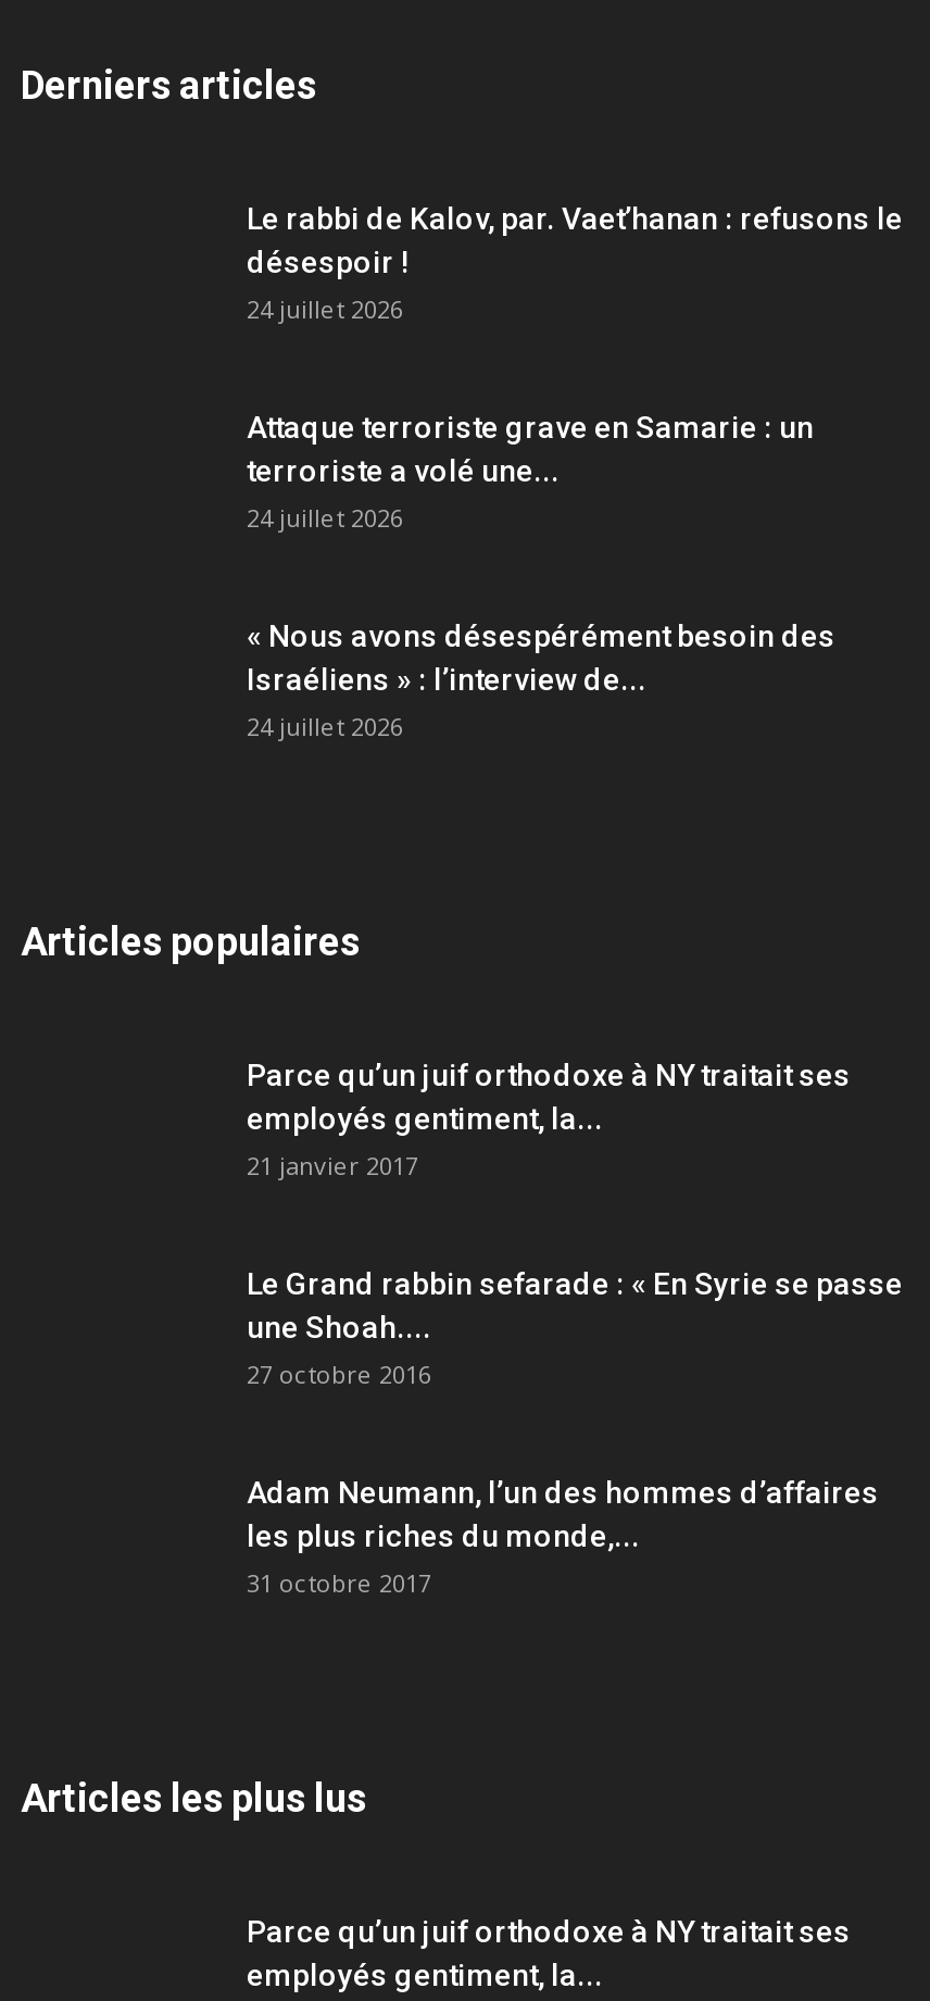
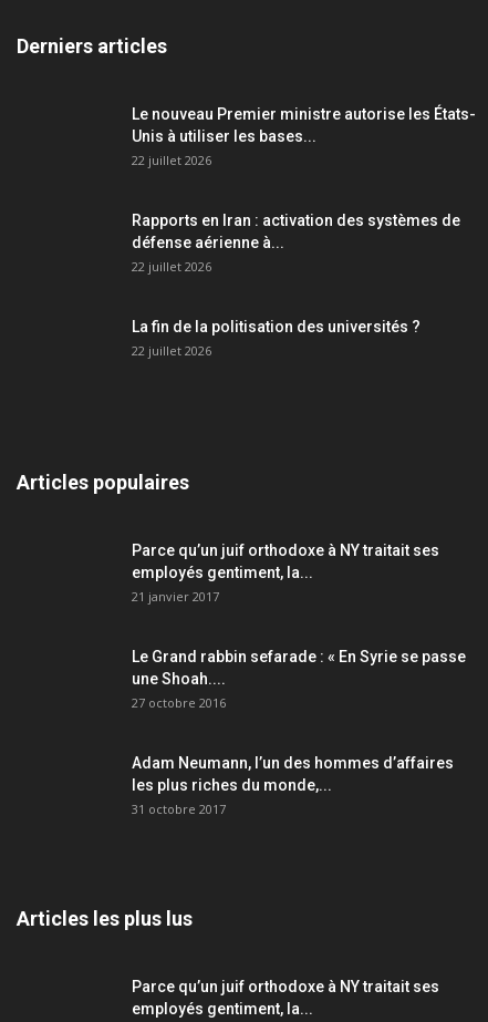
[247,202,903,325] Le rabbi de Kalov, par. Vaet’hanan : refusons le | désespoir ! | 24 juillet 2026 -> [132,105,476,169] Le nouveau Premier ministre autorise les États- | Unis à utiliser les bases... | 22 juillet 2026
[247,410,814,534] Attaque terroriste grave en Samarie : un | terroriste a volé une... | 24 juillet 2026 -> [132,212,460,275] Rapports en Iran : activation des systèmes de | défense aérienne à... | 22 juillet 2026
[247,619,835,743] « Nous avons désespérément besoin des | Israéliens » : l’interview de... | 24 juillet 2026 -> [132,318,420,359] La fin de la politisation des universités ? | 22 juillet 2026

